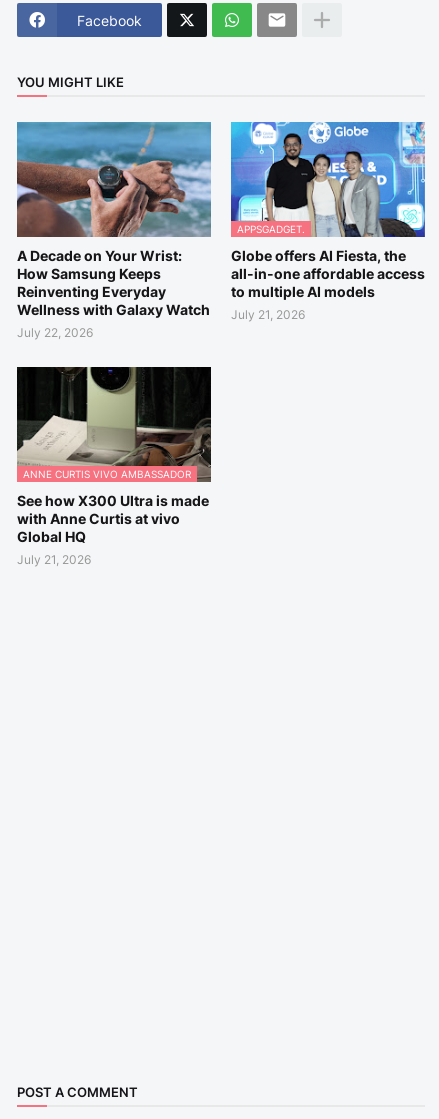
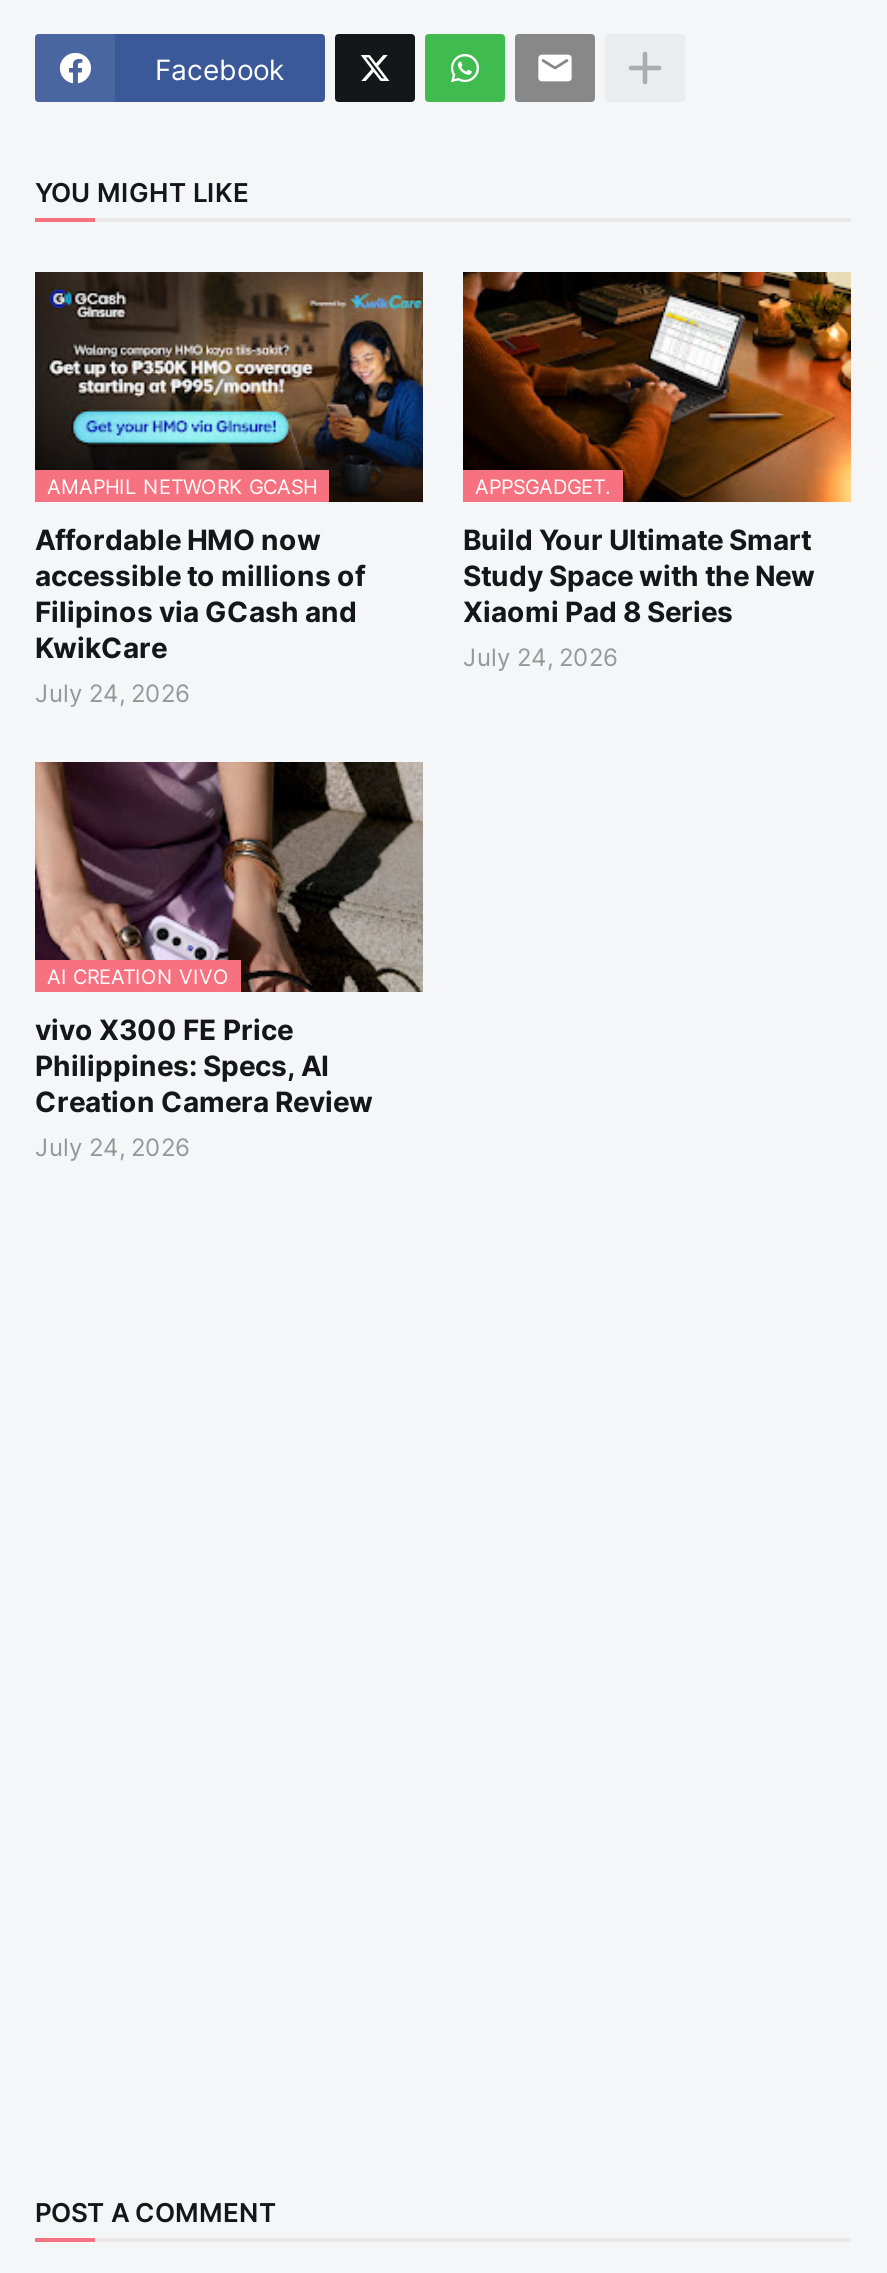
[16,121,212,340] [image] | A Decade on Your Wrist: | How Samsung Keeps | Reinventing Everyday | Wellness with Galaxy Watch | July 22, 2026 -> [33,270,425,708] [image] | AMAPHIL NETWORK GCASH | Affordable HMO now | accessible to millions of | Filipinos via GCash and | KwikCare | July 24, 2026
[230,121,426,322] [image] | Globe offers AI Fiesta, the | all-in-one affordable access | to multiple AI models | July 21, 2026 -> [461,270,853,672] [image] | Build Your Ultimate Smart | Study Space with the New | Xiaomi Pad 8 Series | July 24, 2026
[16,366,212,480] [image] | ANNE CURTIS VIVO AMBASSADOR -> [35,760,423,988] [image] | AI CREATION VIVO
[17,492,209,567] See how X300 Ultra is made | with Anne Curtis at vivo | Global HQ | July 21, 2026 -> [35,1012,373,1162] vivo X300 FE Price | Philippines: Specs, AI | Creation Camera Review | July 24, 2026

